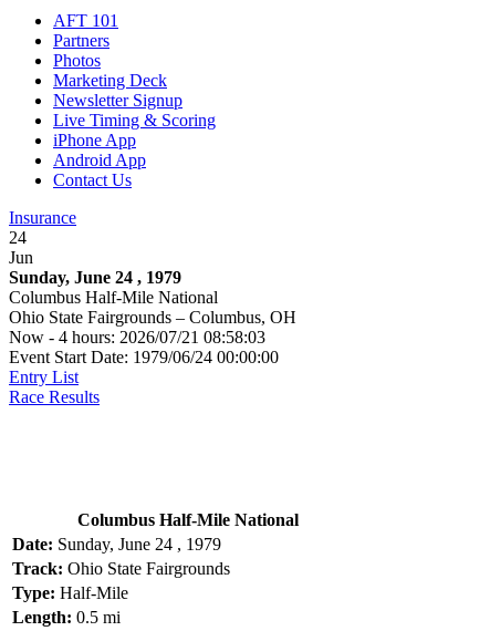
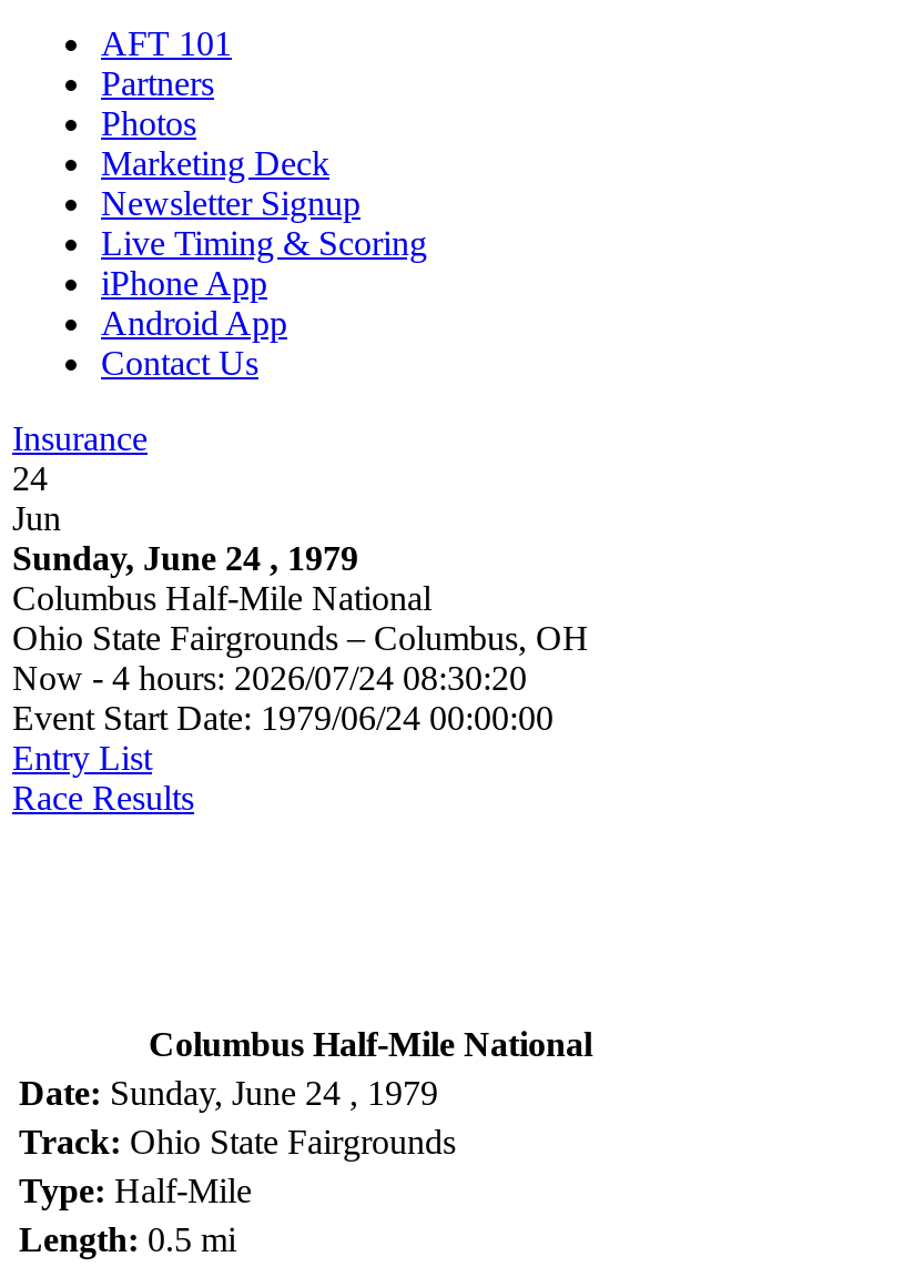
[9,328,265,346] Now - 4 hours: 2026/07/21 08:58:03 -> [12,659,527,697] Now - 4 hours: 2026/07/24 08:30:20

